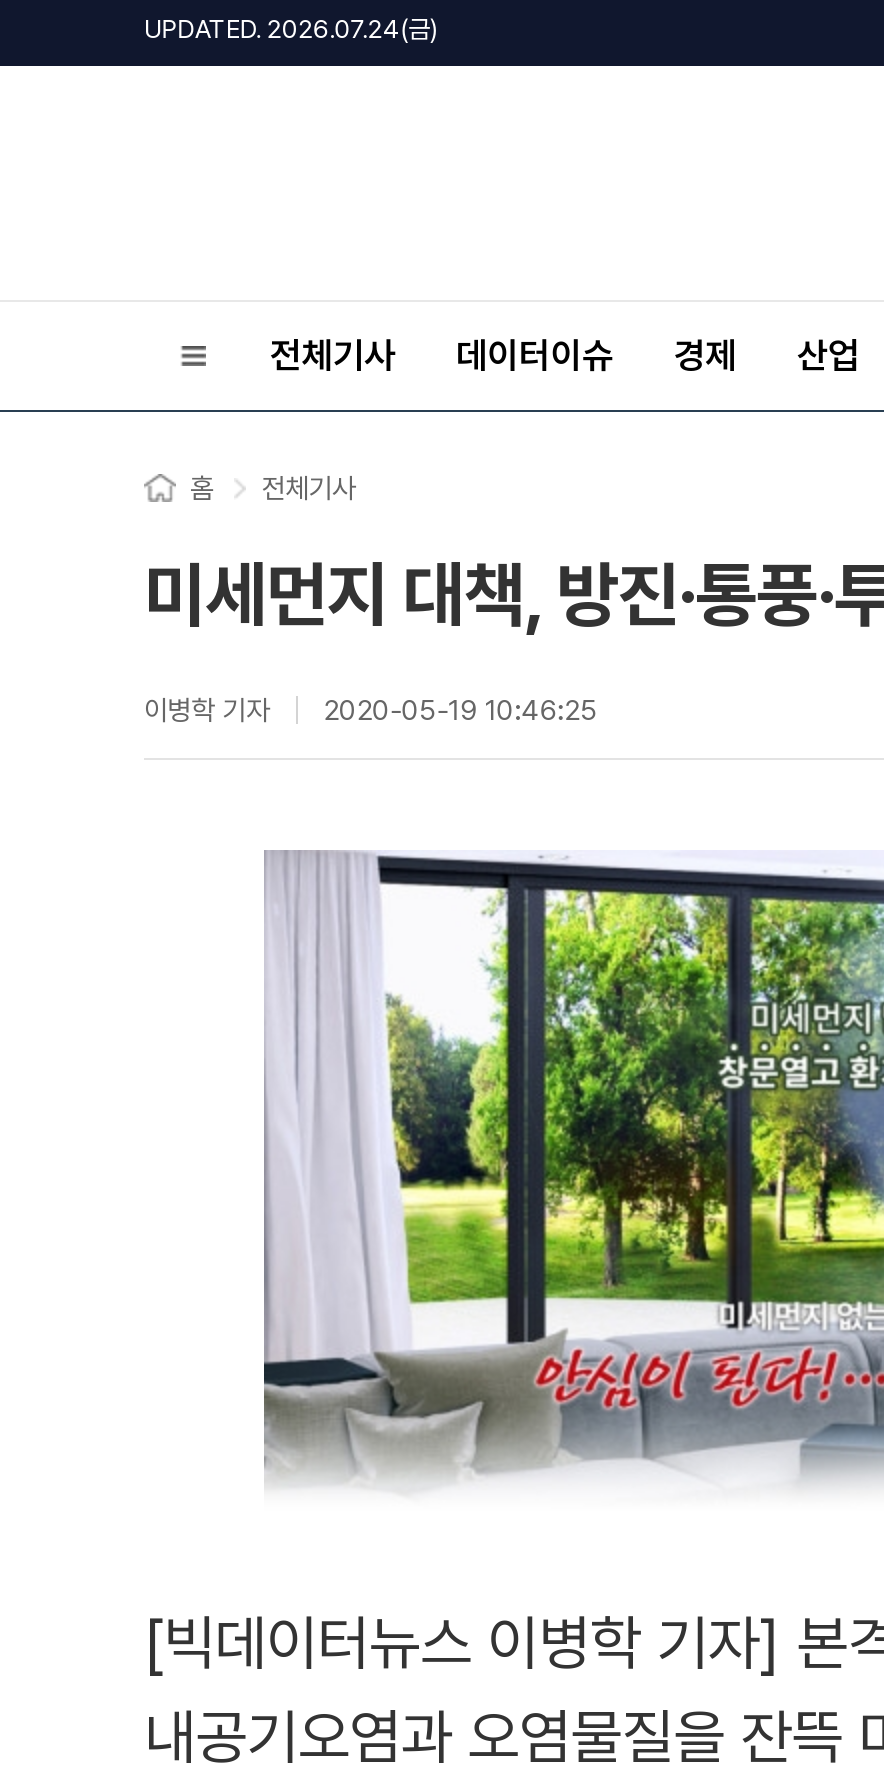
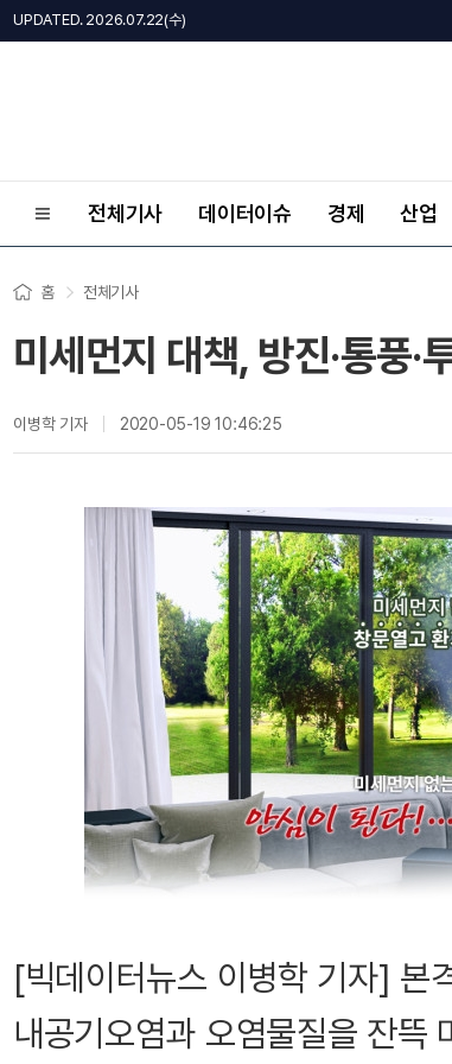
[144,14,437,44] UPDATED. 2026.07.24(금) -> [13,11,186,28] UPDATED. 2026.07.22(수)

